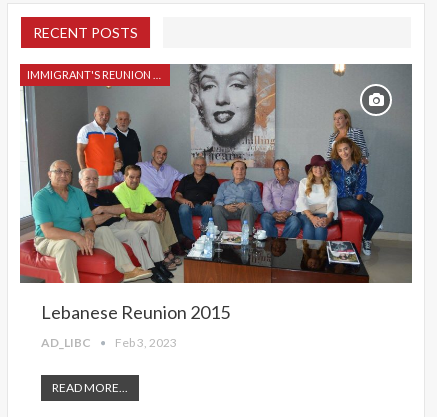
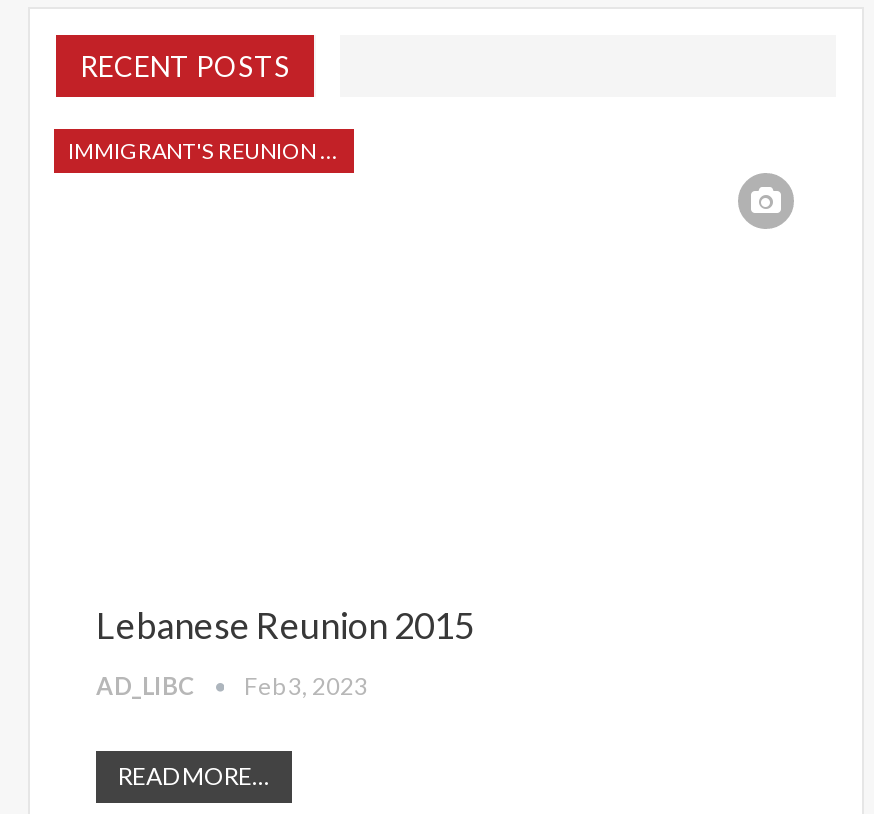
[19,63,413,284] [image] -> none

